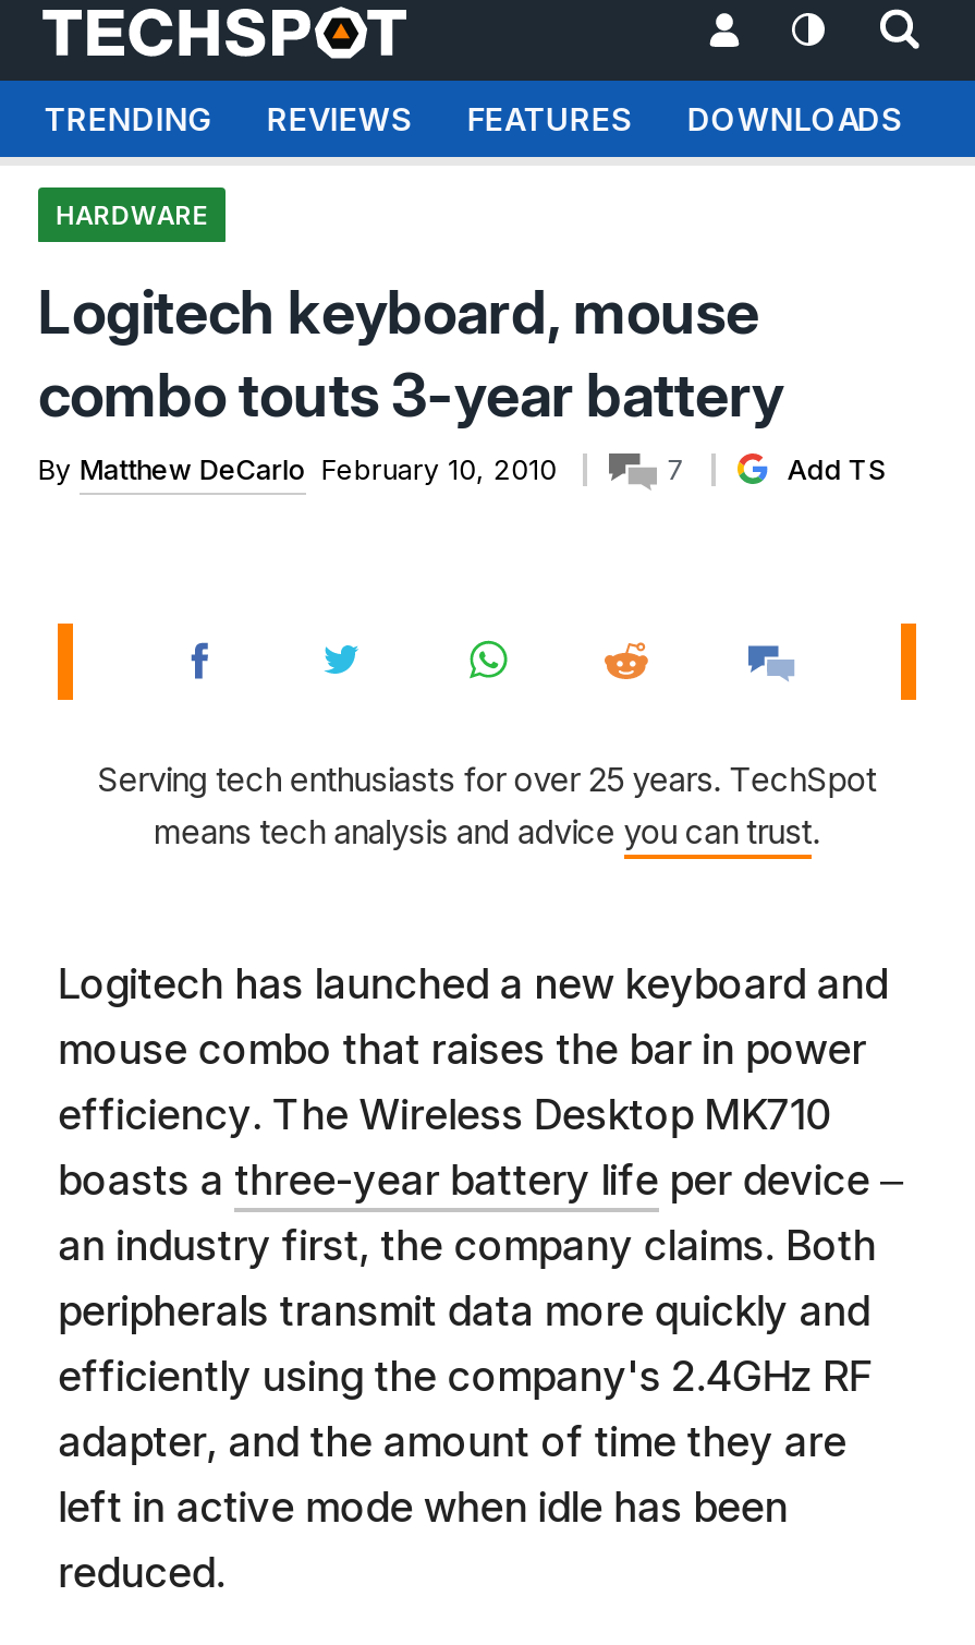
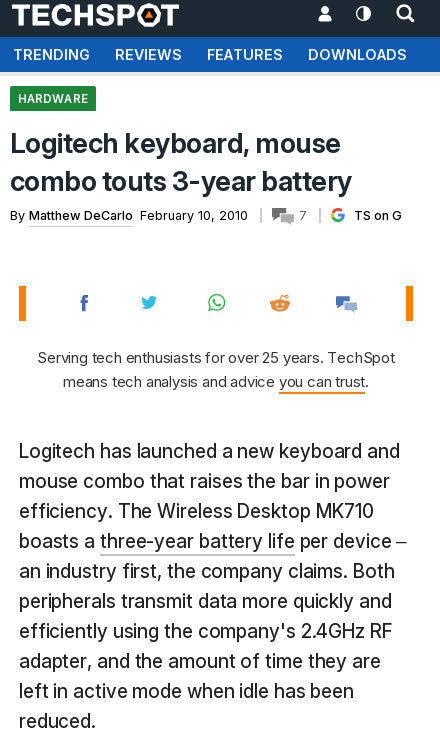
[781,453,885,486] Add TS -> [351,208,402,223] TS on G

